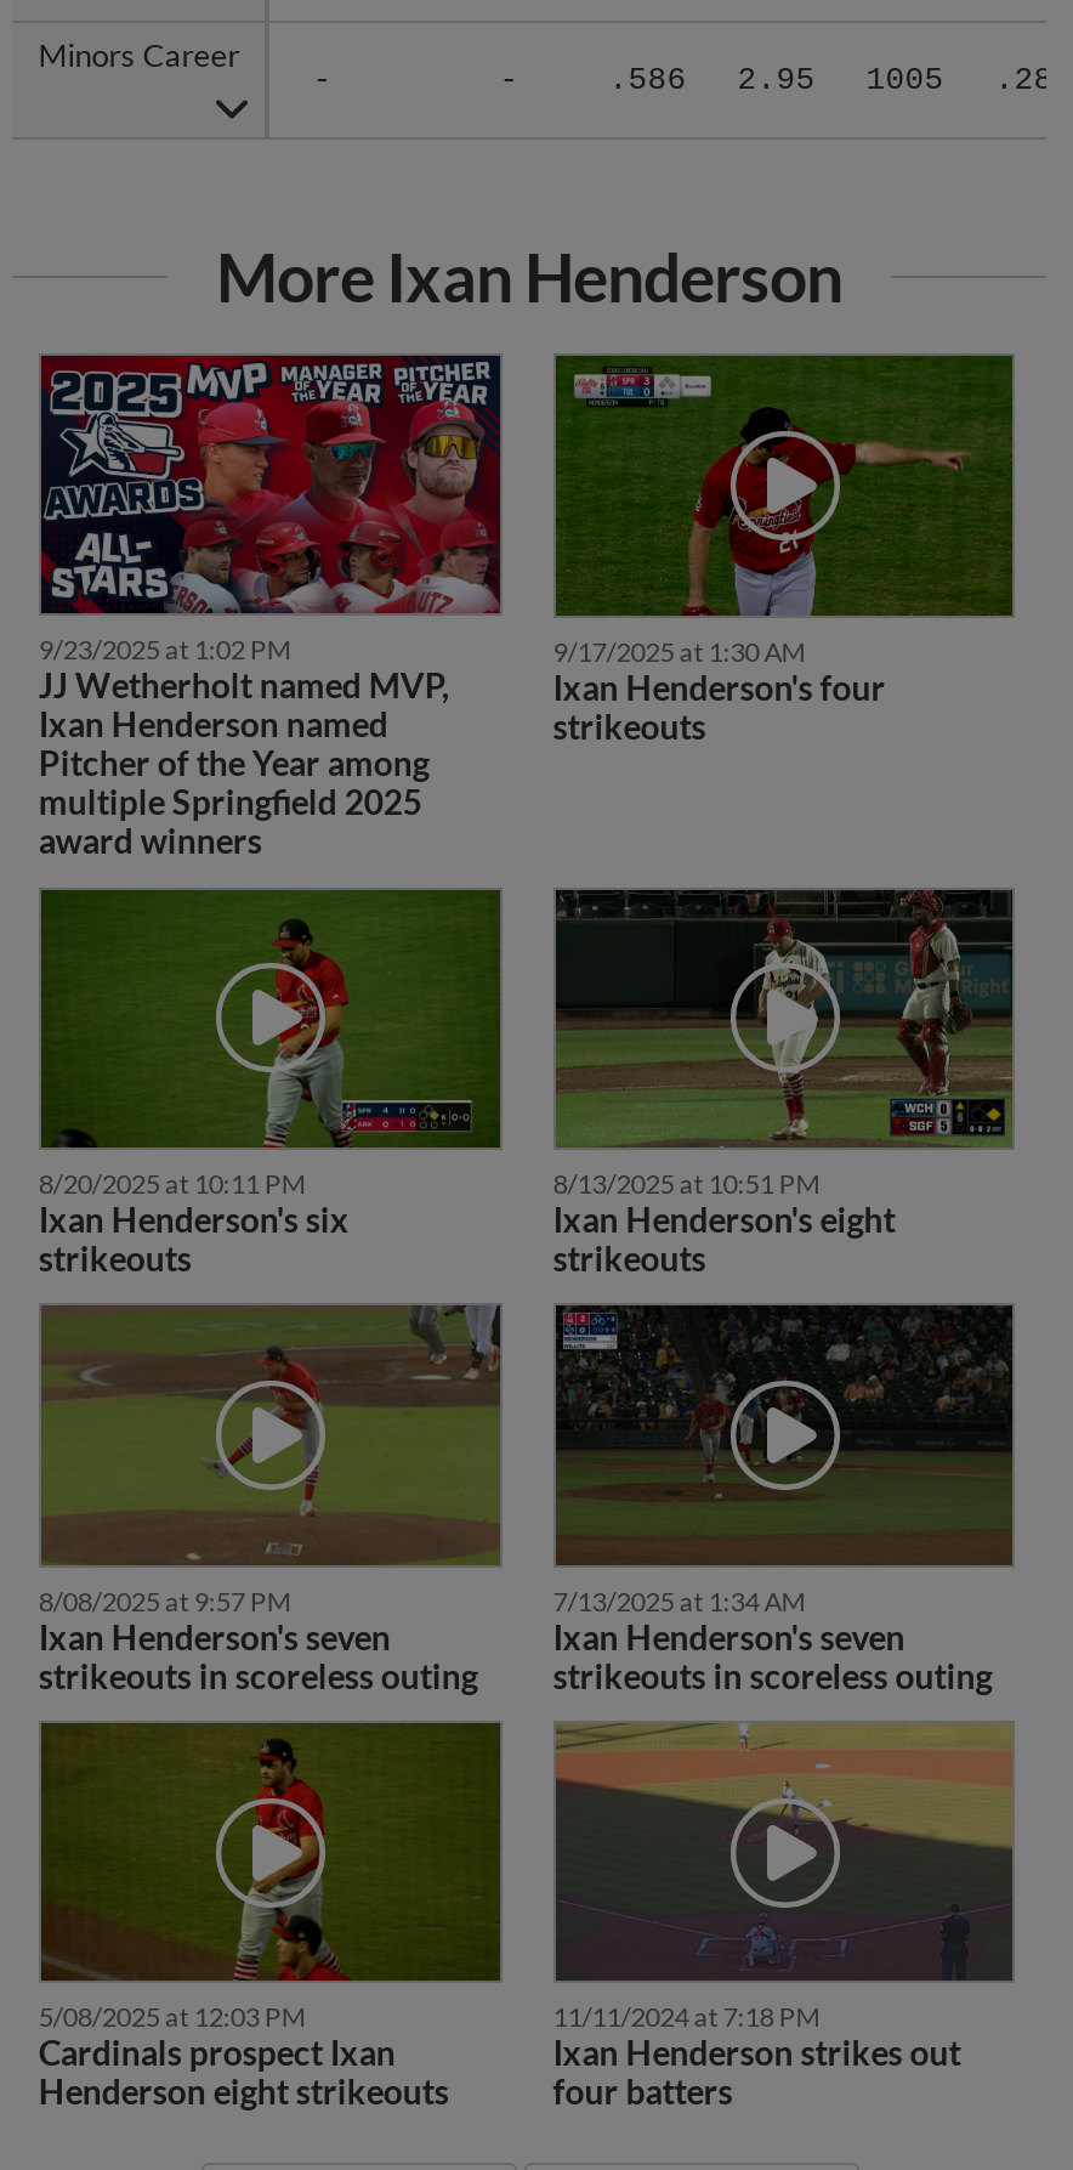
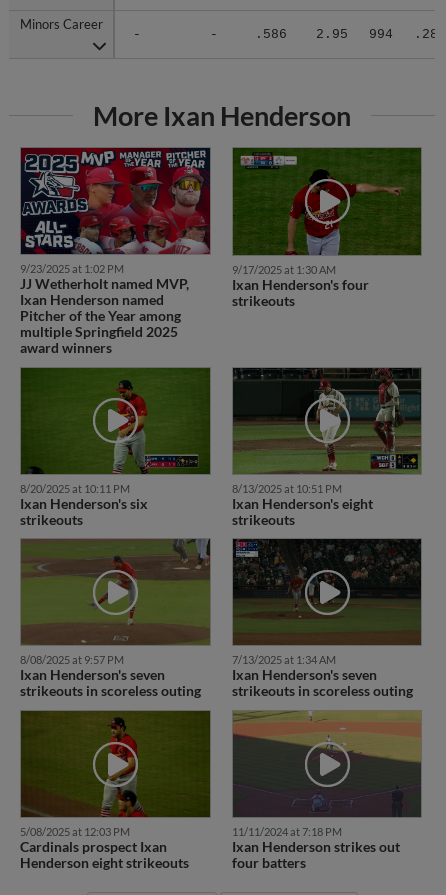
[866,63,944,99] 1005 -> [369,27,393,42] 994

